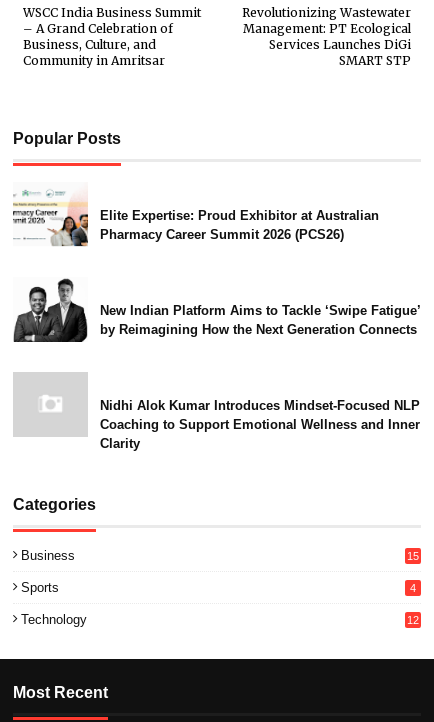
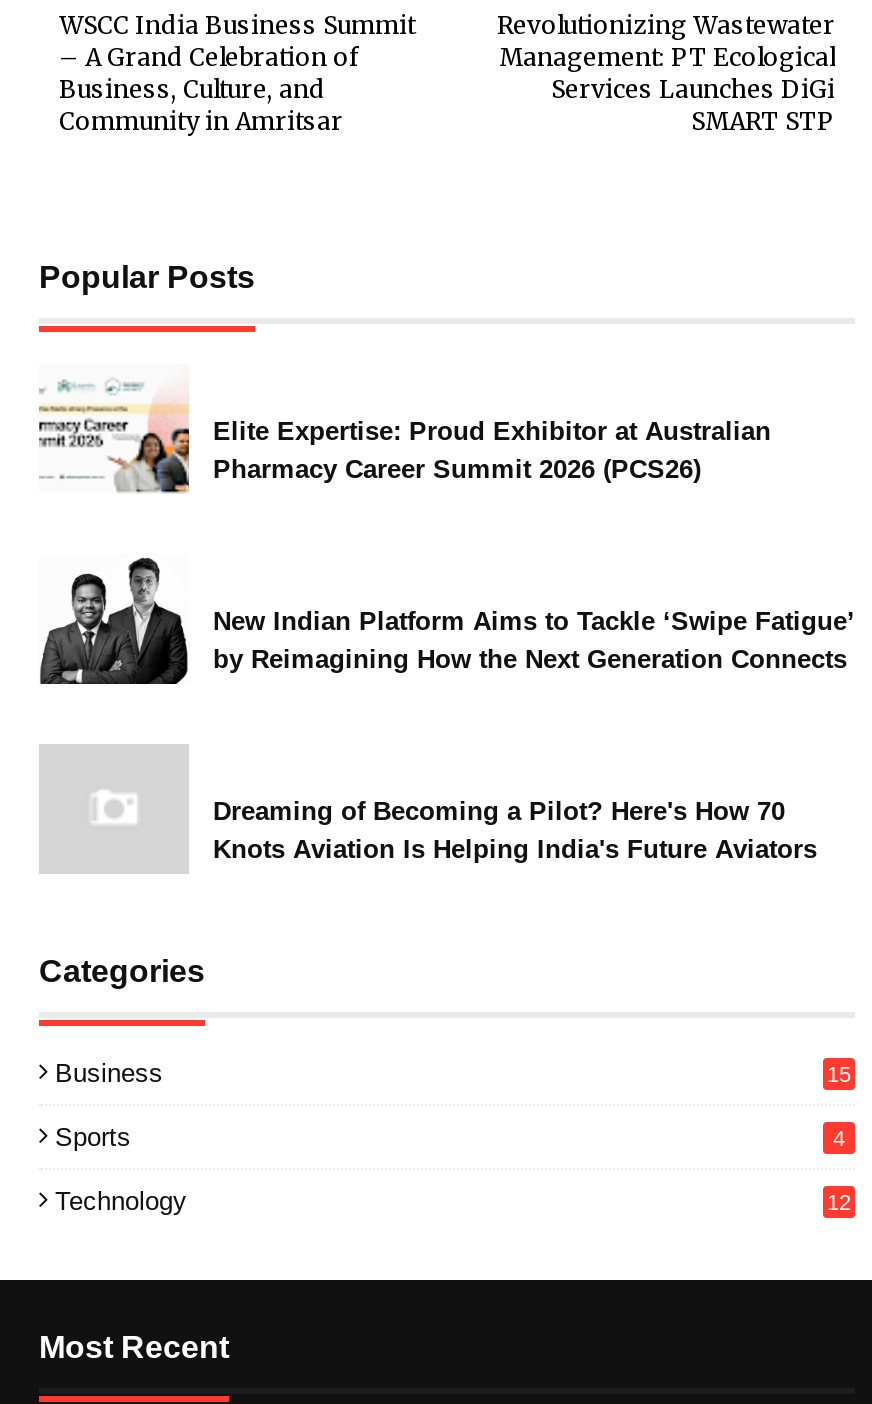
[100,398,420,451] Nidhi Alok Kumar Introduces Mindset-Focused NLP | Coaching to Support Emotional Wellness and Inner | Clarity -> [213,796,817,864] Dreaming of Becoming a Pilot? Here's How 70 | Knots Aviation Is Helping India's Future Aviators

